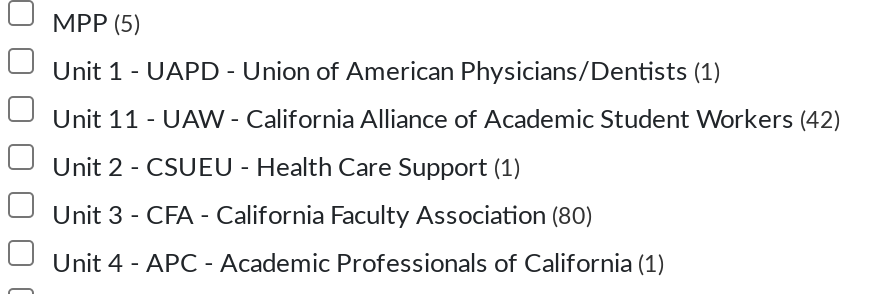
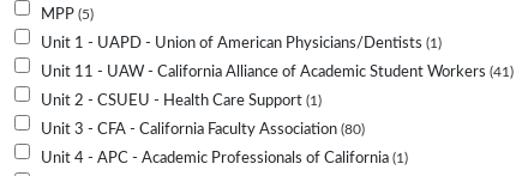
[52,109,834,135] Unit 11 - UAW - California Alliance of Academic Student Workers 42 -> [41,65,510,81] Unit 11 - UAW - California Alliance of Academic Student Workers 41

